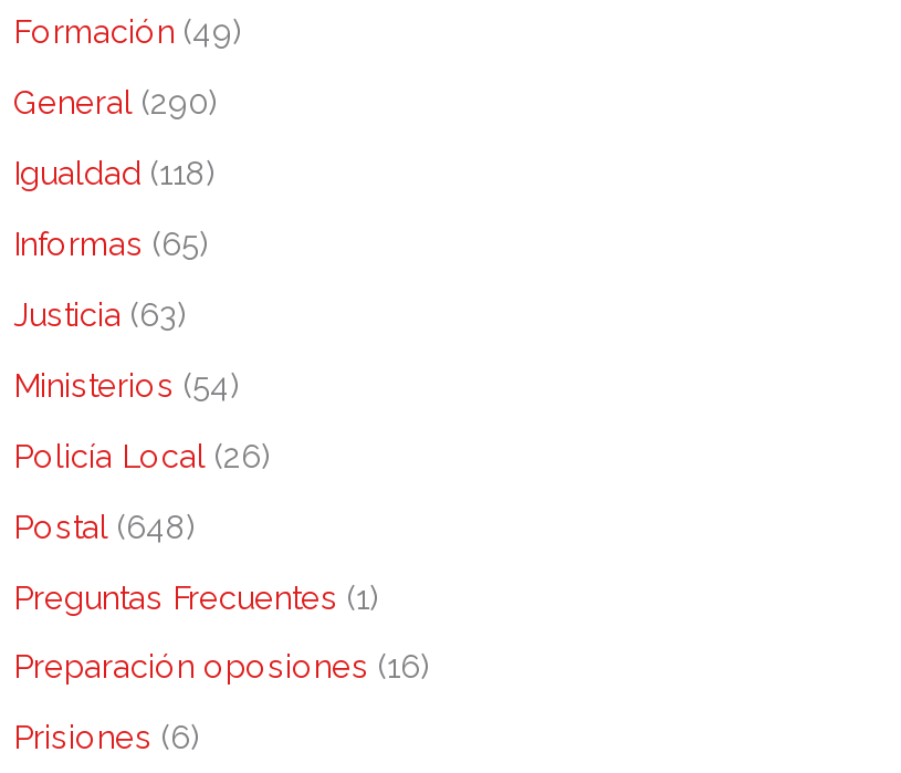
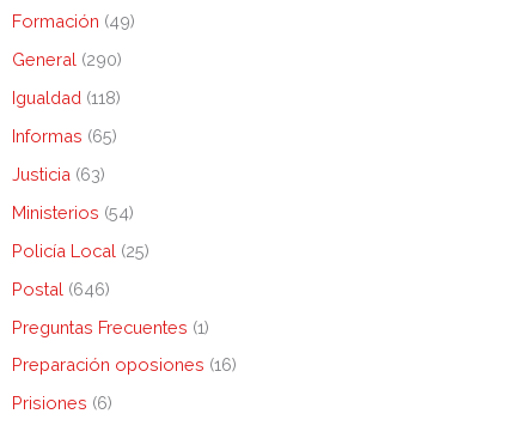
[13,436,270,474] Policía Local (26) -> [12,240,149,260] Policía Local (25)
[13,507,195,544] Postal (648) -> [12,278,110,299] Postal (646)

